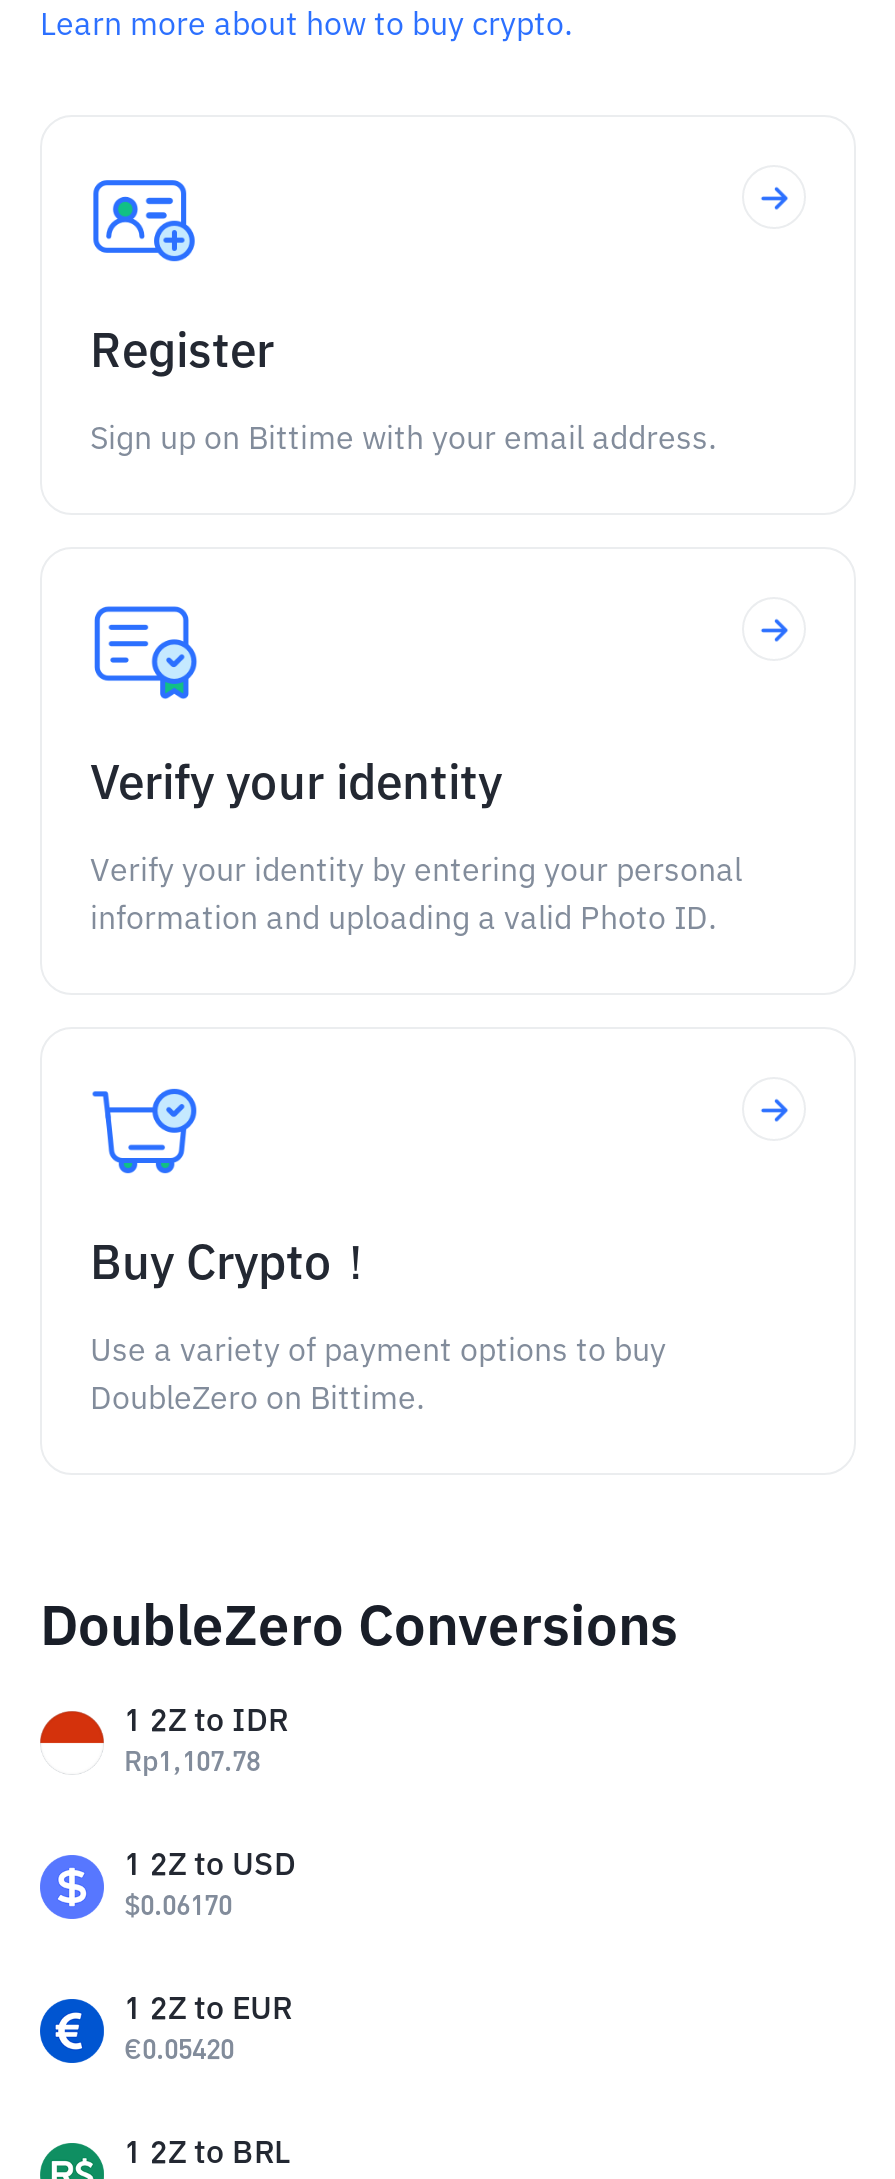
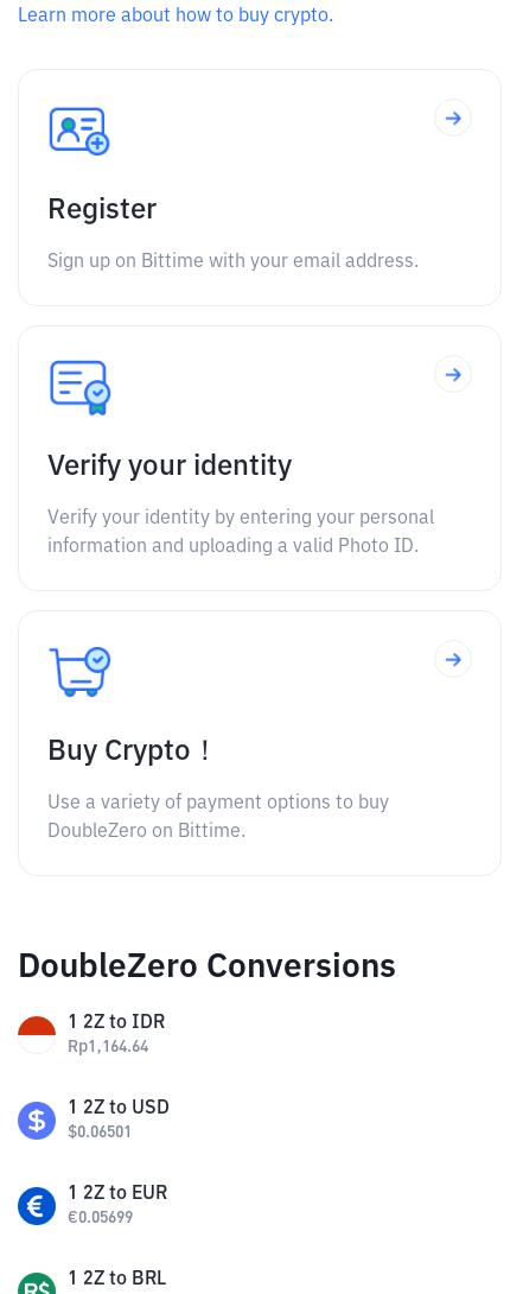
[124,1749,260,1777] Rp1,107.78 -> [68,1039,148,1055] Rp1,164.64
[124,1893,232,1921] $0.06170 -> [68,1124,132,1141] $0.06501
[124,2037,234,2065] €0.05420 -> [68,1210,133,1226] €0.05699

